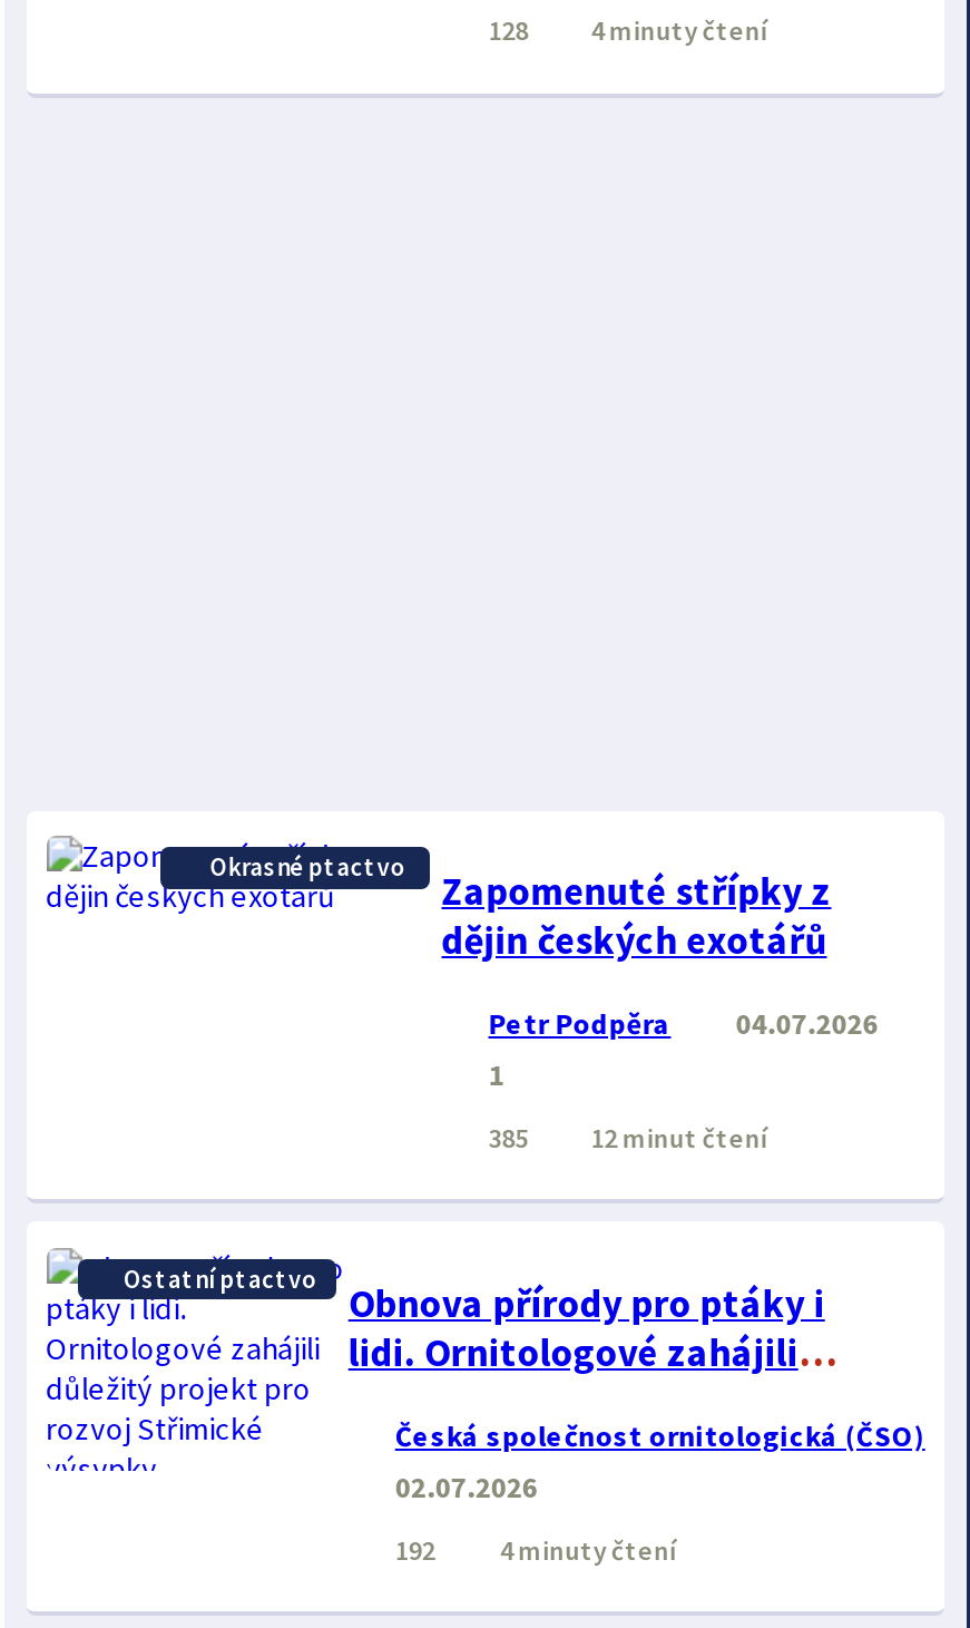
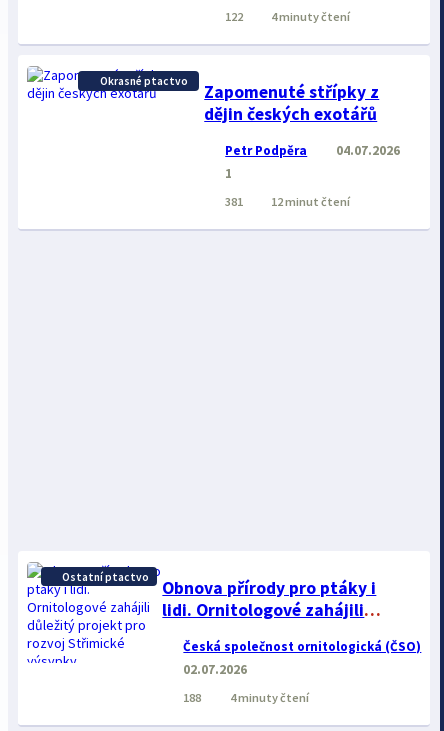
[484,15,767,48] 128 4 minuty čtení -> [223,9,350,24] 122 4 minuty čtení
moved [45,837,878,1154] -> [26,67,400,209]: [image] | Okrasné ptactvo | Zapomenuté střípky z | dějin českých exotářů | Petr Podpěra | 04.07.2026 | 1 | 12 minut čtení
[484,1121,767,1154] 385 12 minut čtení -> [223,194,350,209] 381 12 minut čtení
[391,1533,676,1566] 192 4 minuty čtení -> [181,690,309,705] 188 4 minuty čtení

